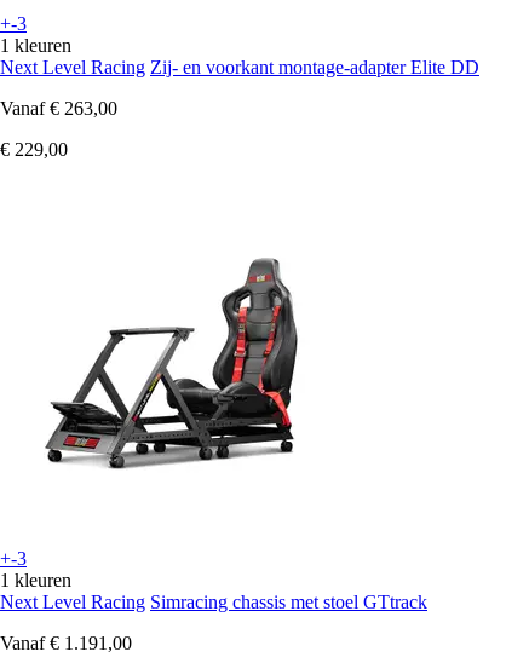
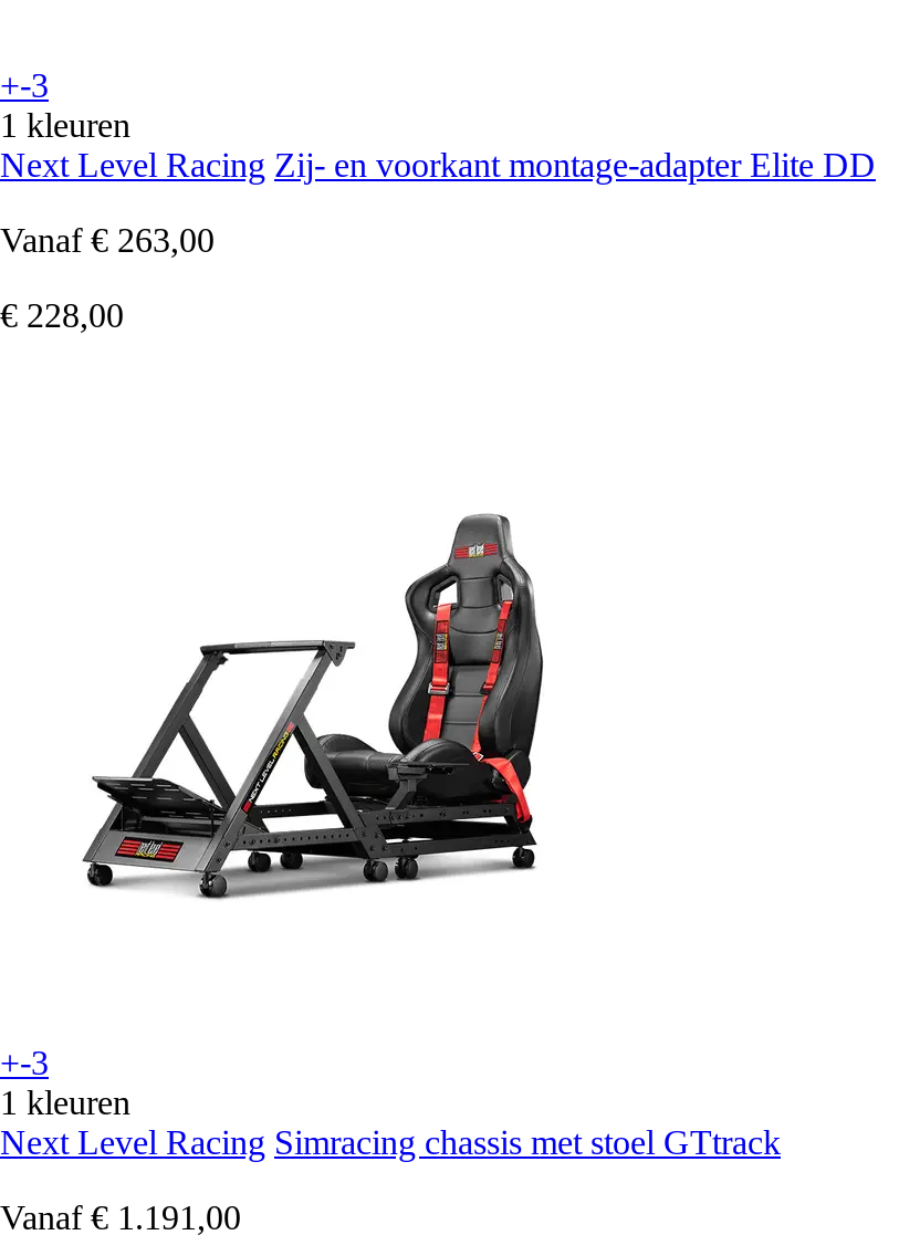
[0,139,68,159] € 229,00 -> [0,295,124,333] € 228,00

